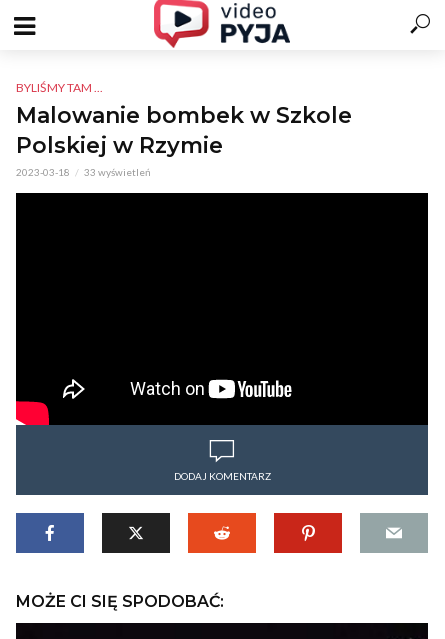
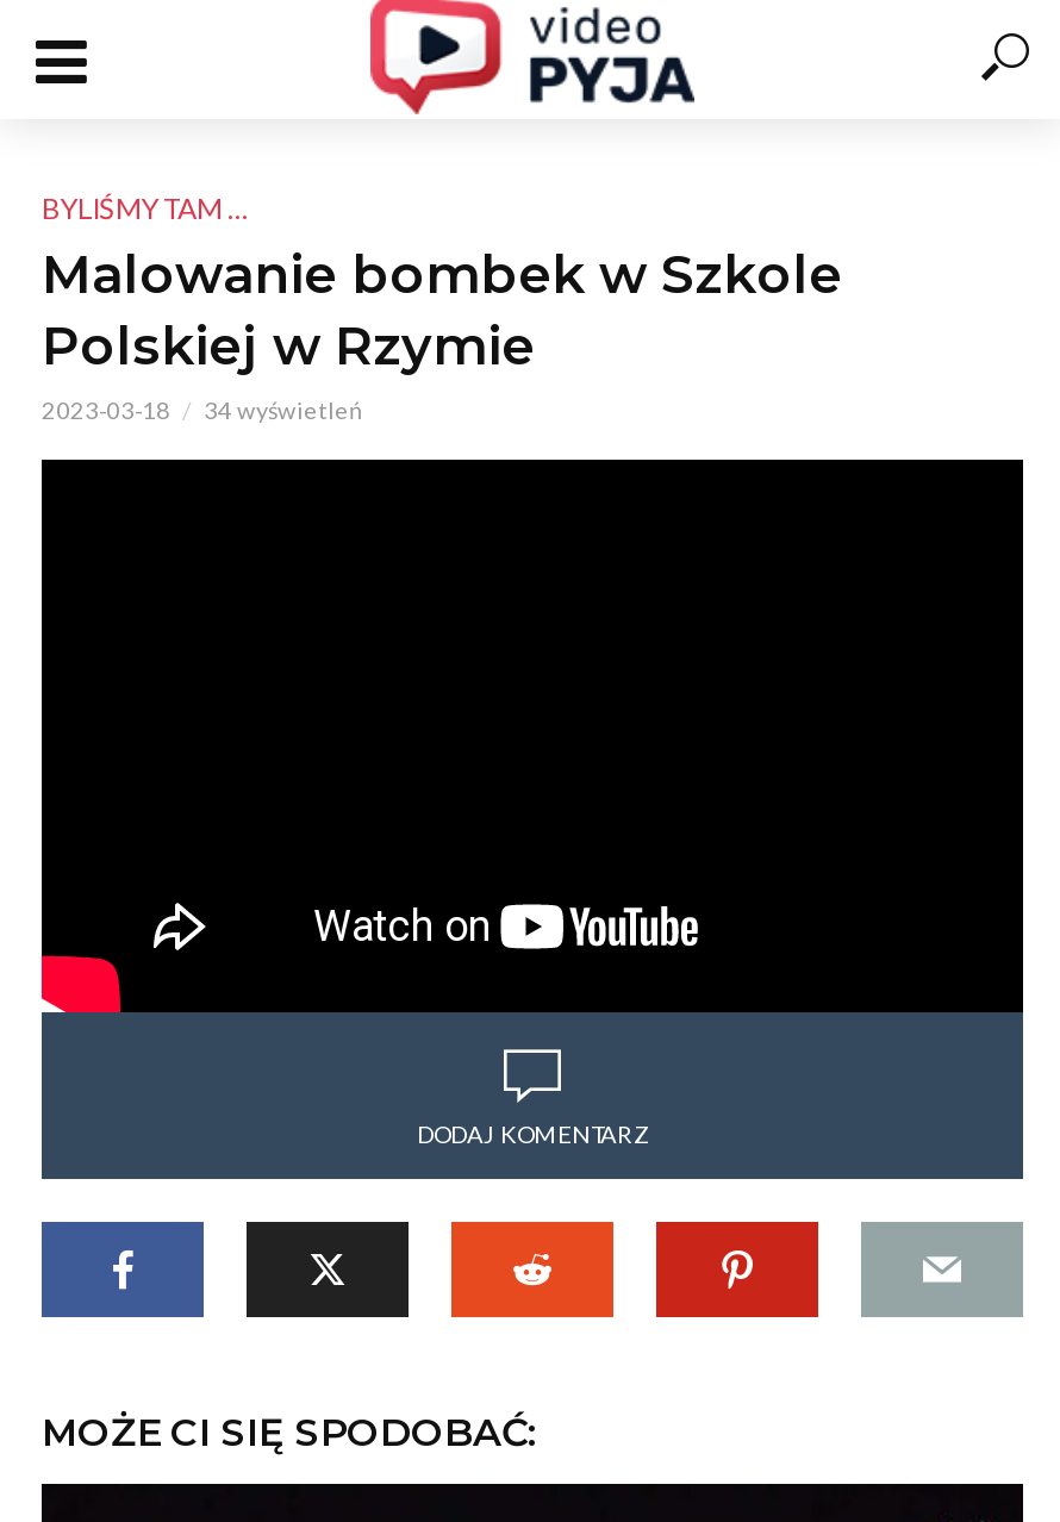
[16,166,151,178] 2023-03-18 33 wyświetleń -> [42,395,363,424] 2023-03-18 34 wyświetleń

